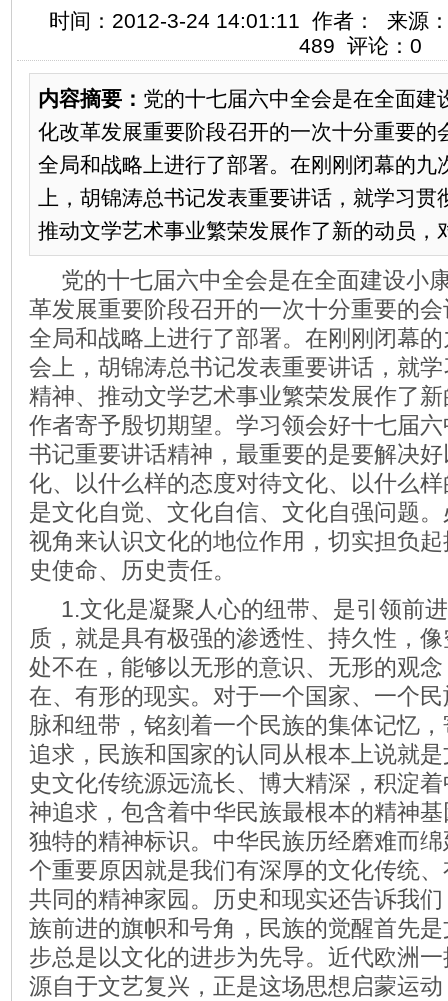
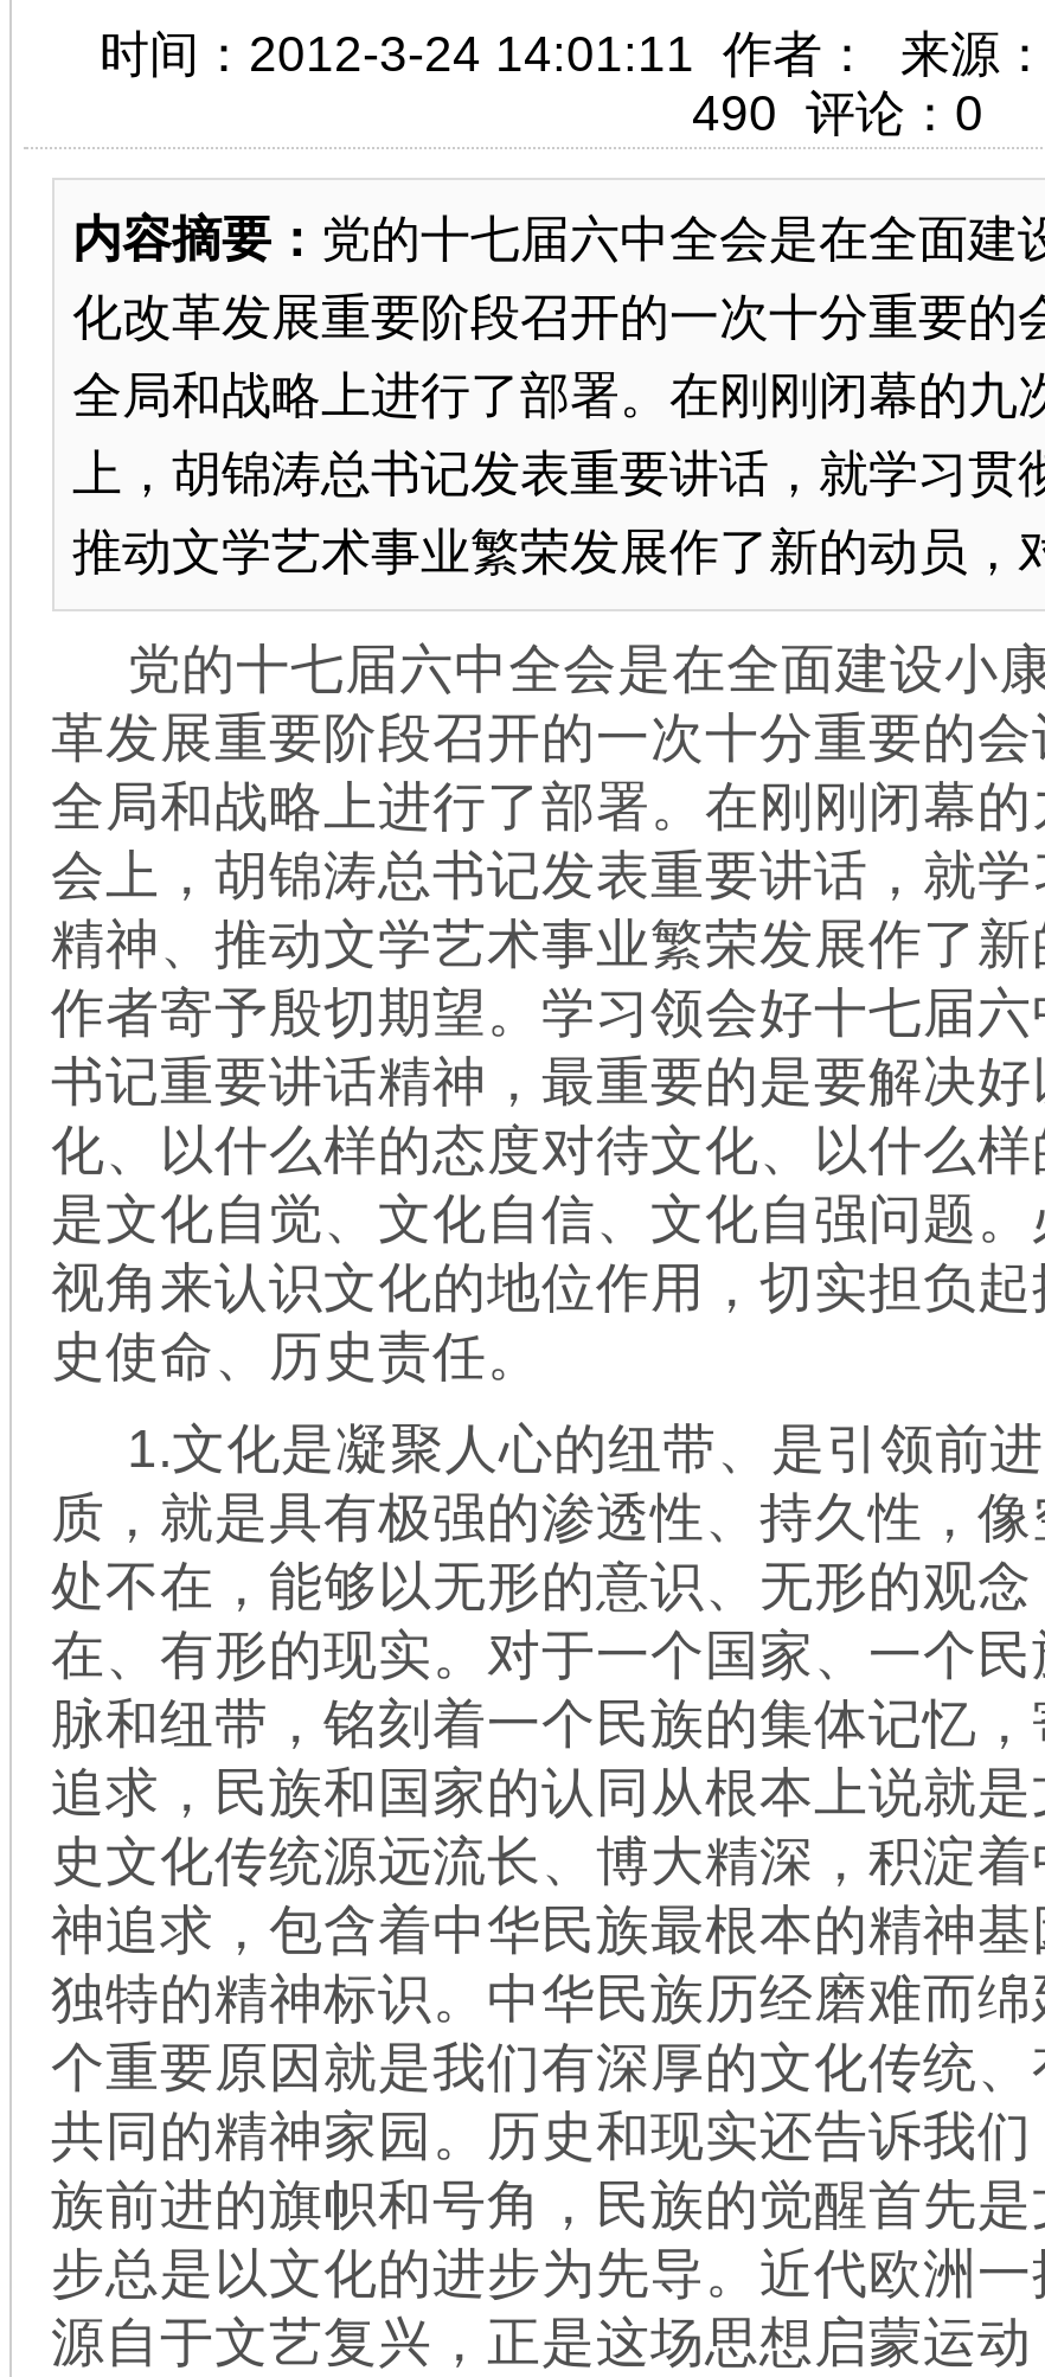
[299,34,422,57] 489评论：0 -> [692,85,983,140] 490评论：0

